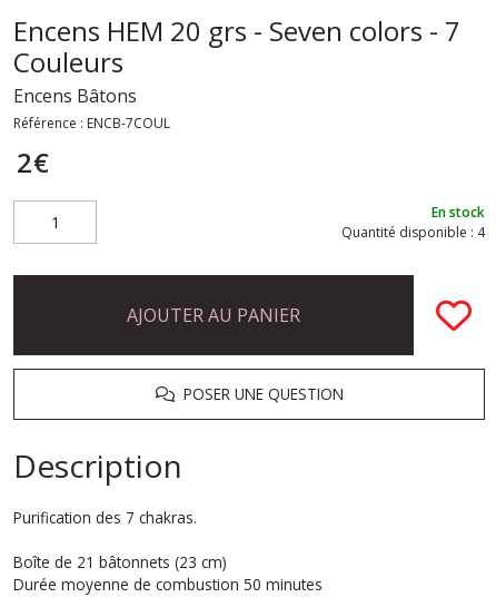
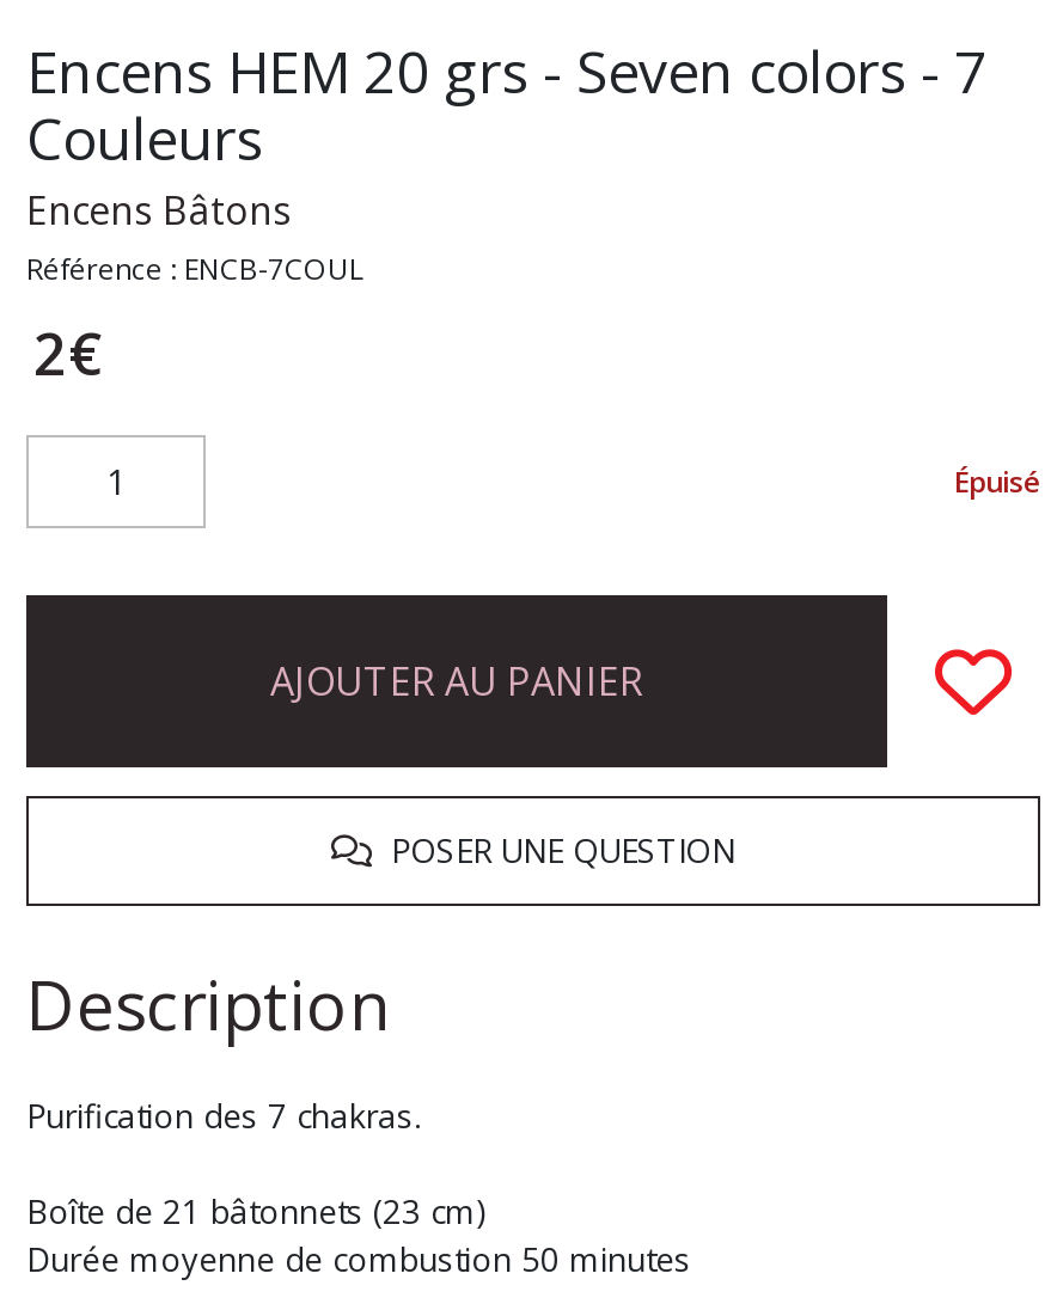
[341,202,485,241] En stock | Quantité disponible : 4 -> [954,460,1040,501] Épuisé

